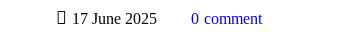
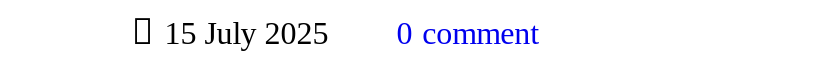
[72,10,262,27] 17 June 2025 0 comment -> [165,17,538,51] 15 July 2025 0 comment

